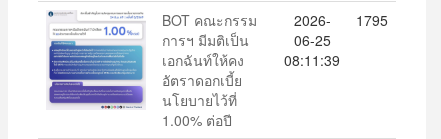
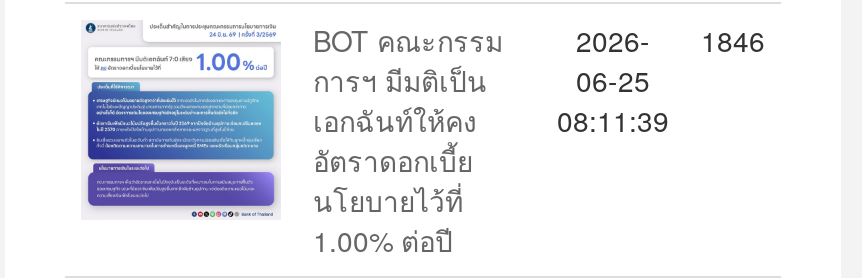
[162,10,388,30] BOT คณะกรรม 2026- 1795 -> [313,19,765,59] BOT คณะกรรม 2026- 1846

